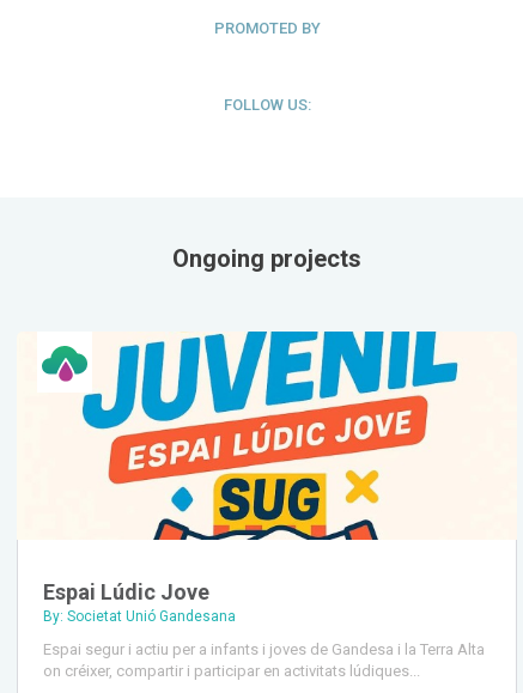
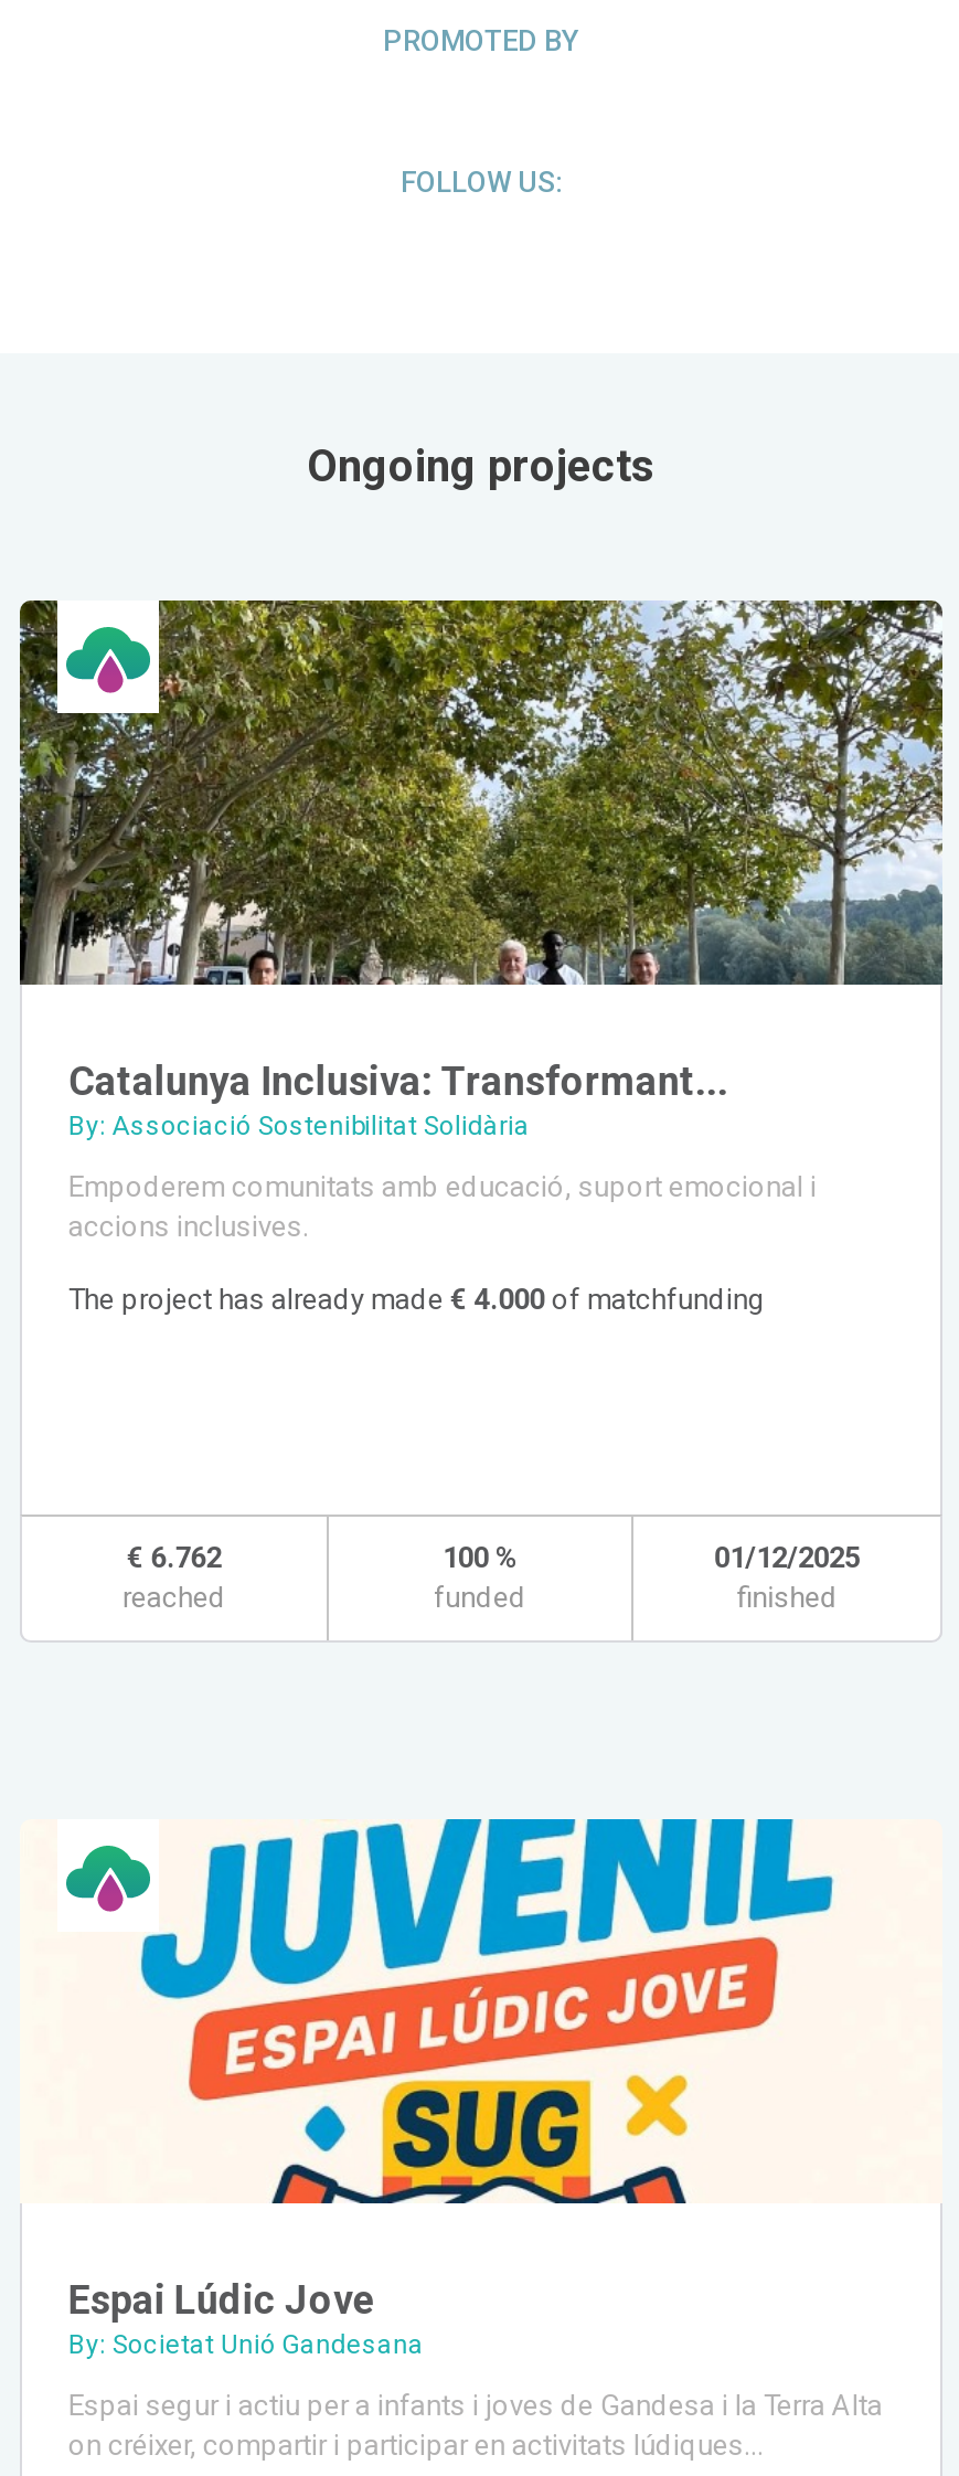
none -> [18,598,945,1315] [image] | Catalunya Inclusiva: Transformant... | By: Associació Sostenibilitat Solidària | Empoderem comunitats amb educació, suport emocional i | accions inclusives. | The project has already made € 4.000 of matchfunding
none -> [122,1540,226,1613] € 6.762 | reached
none -> [434,1540,526,1613] 100 % | funded
none -> [714,1540,860,1613] 01/12/2025 | finished

